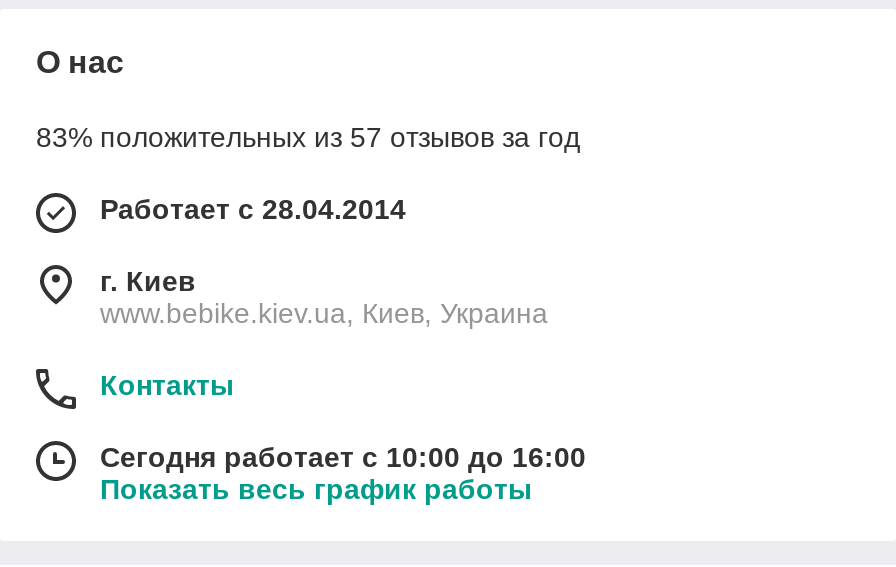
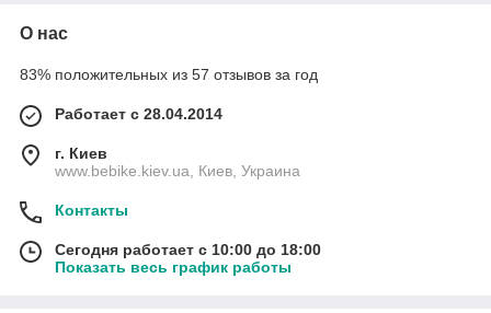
[100,441,586,473] Сегодня работает с 10:00 до 16:00 -> [55,241,321,258] Сегодня работает с 10:00 до 18:00

